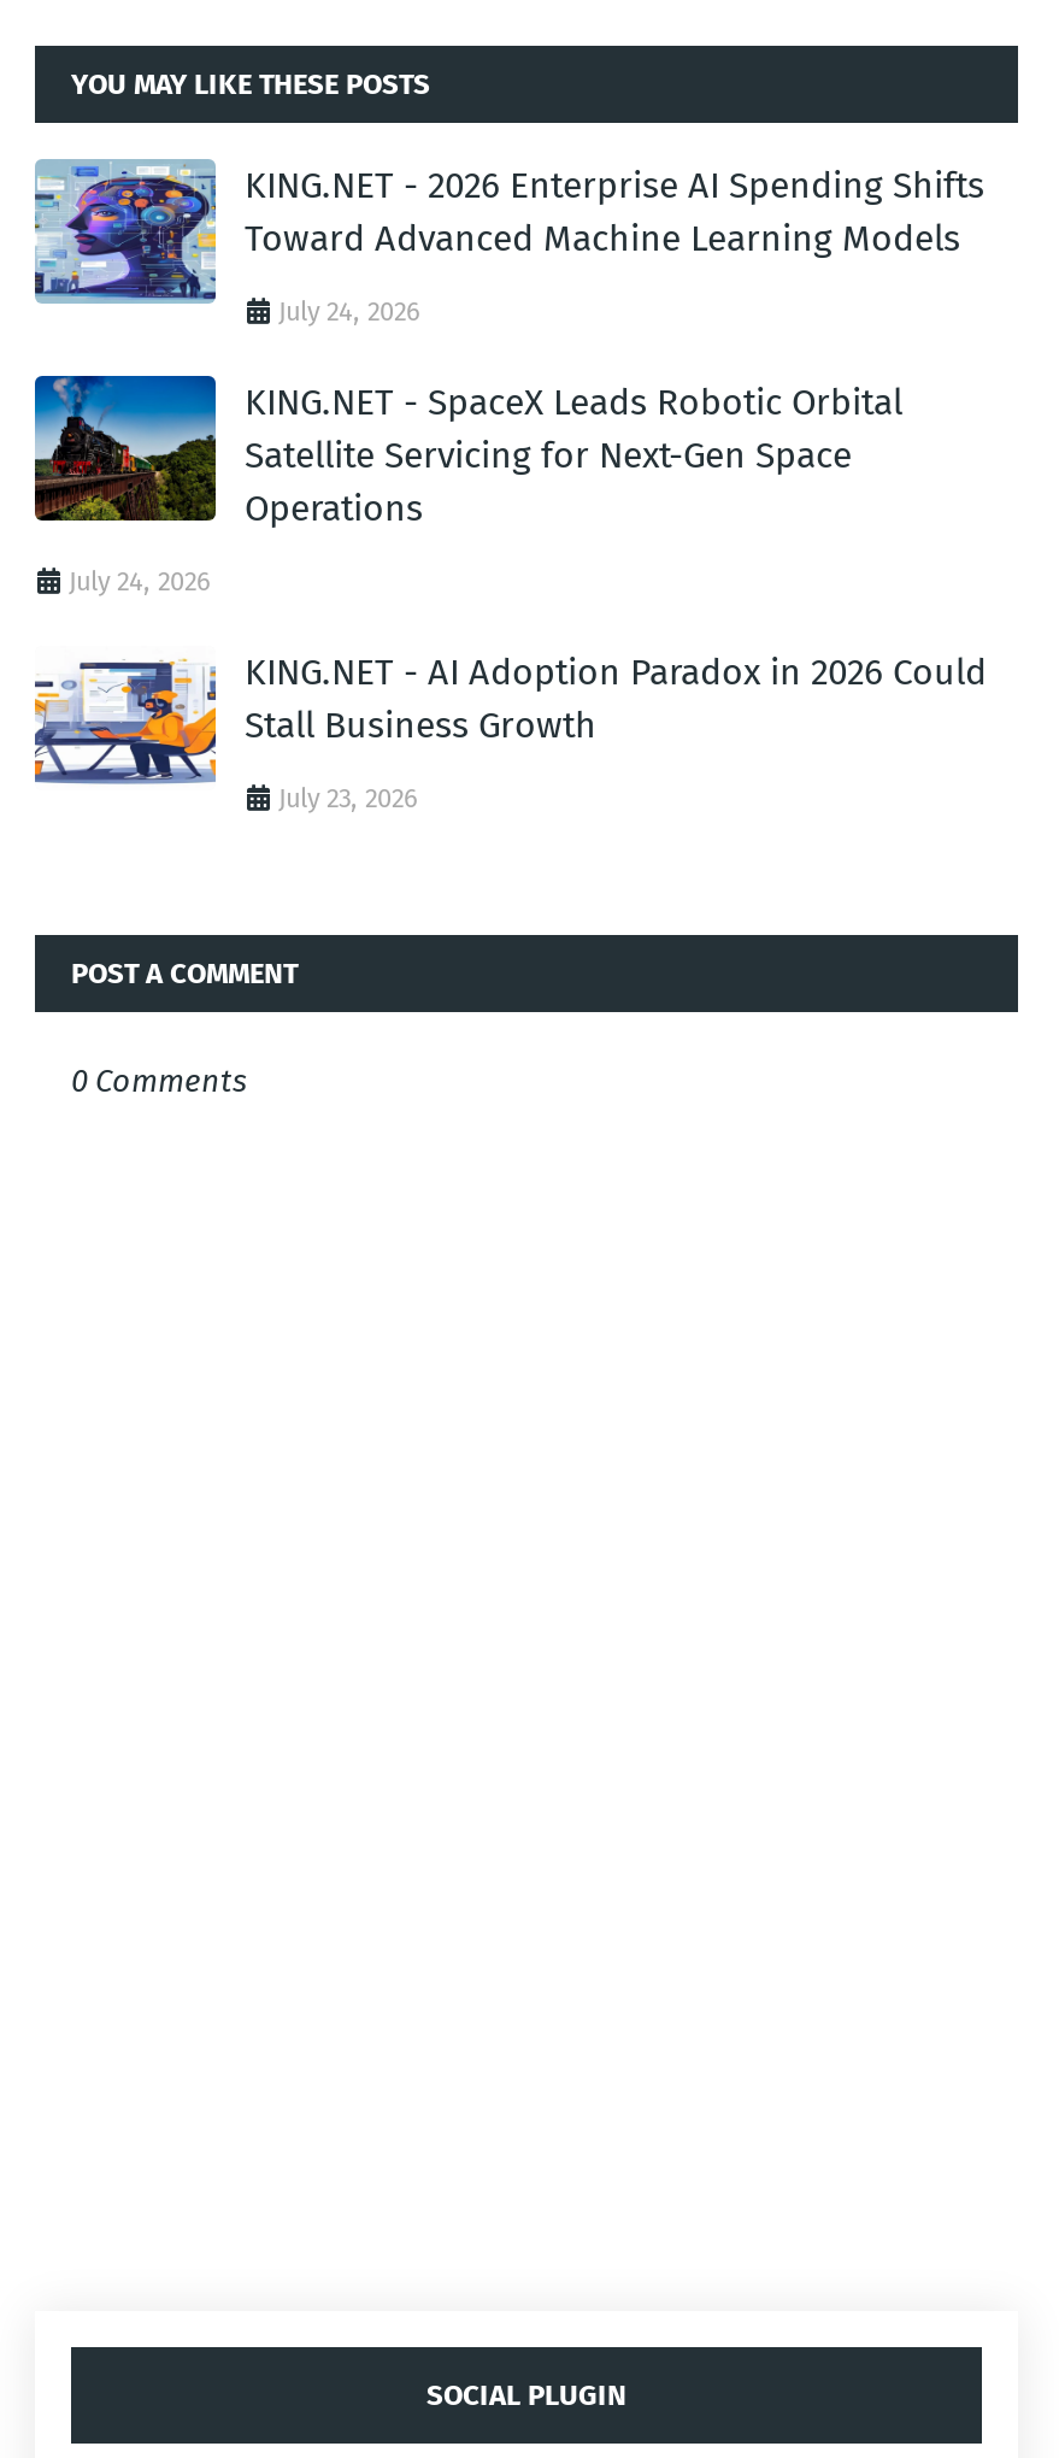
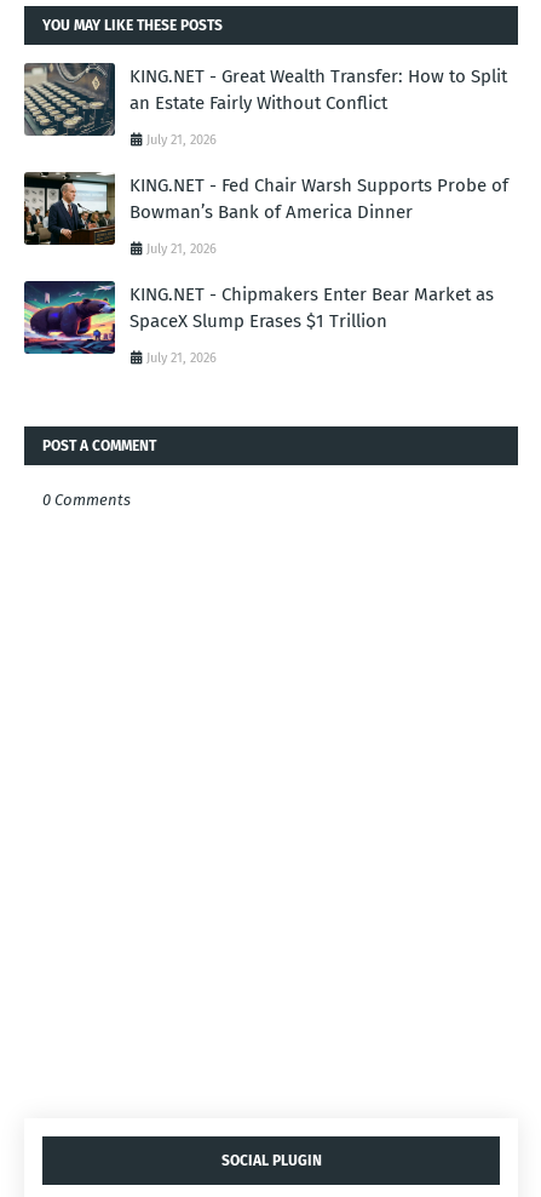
[33,159,984,304] [image] | KING.NET - 2026 Enterprise AI Spending Shifts | Toward Advanced Machine Learning Models -> [23,62,507,137] [image] | KING.NET - Great Wealth Transfer: How to Split | an Estate Fairly Without Conflict
[278,297,420,328] July 24, 2026 -> [146,132,217,148] July 21, 2026
[33,374,902,531] [image] | KING.NET - SpaceX Leads Robotic Orbital | Satellite Servicing for Next-Gen Space | Operations -> [23,171,508,233] [image] | KING.NET - Fed Chair Warsh Supports Probe of | Bowman’s Bank of America Dinner
[69,567,211,598] July 24, 2026 -> [146,241,217,257] July 21, 2026
[33,646,987,786] [image] | KING.NET - AI Adoption Paradox in 2026 Could | Stall Business Growth -> [23,283,494,355] [image] | KING.NET - Chipmakers Enter Bear Market as | SpaceX Slump Erases $1 Trillion
[278,784,418,815] July 23, 2026 -> [146,350,217,366] July 21, 2026

